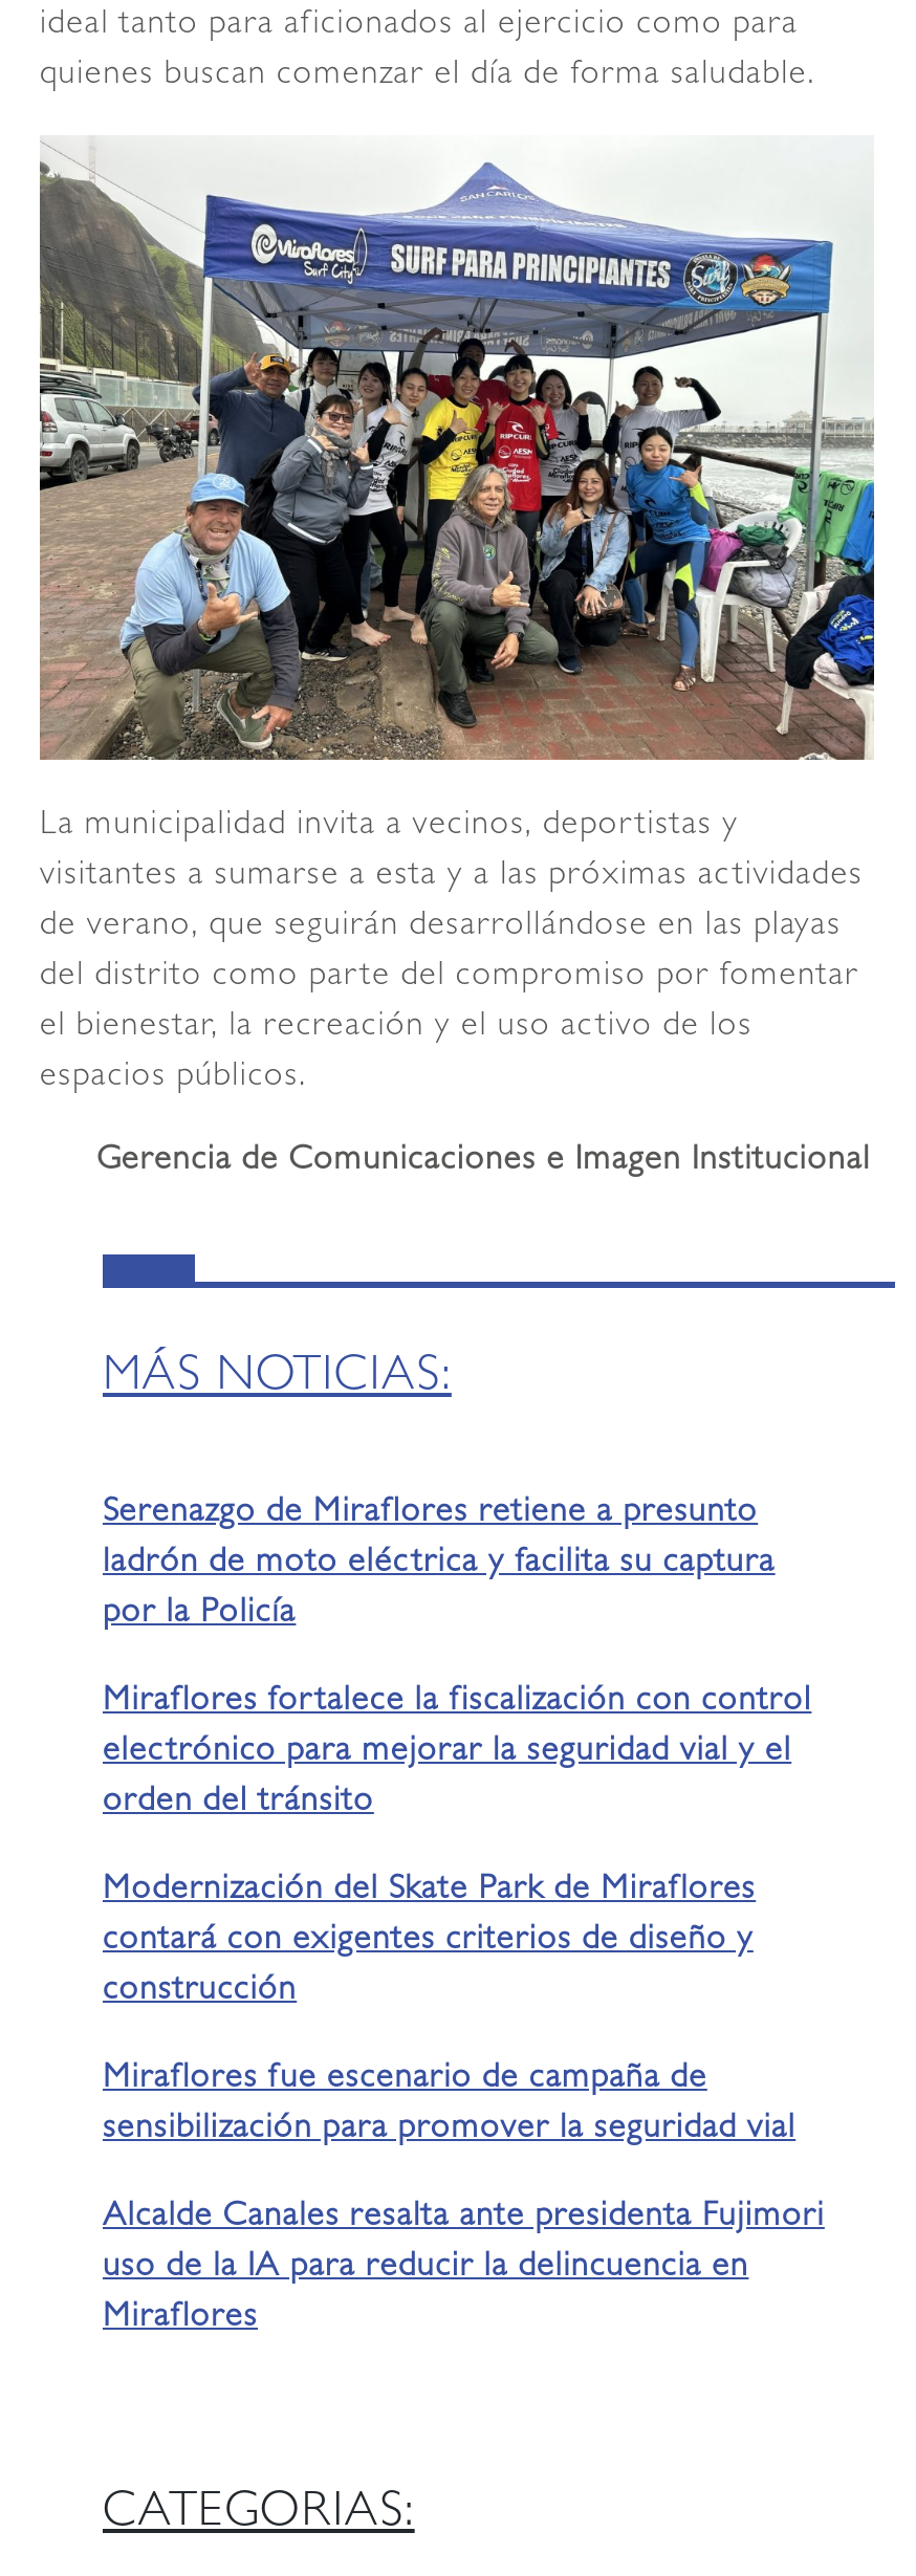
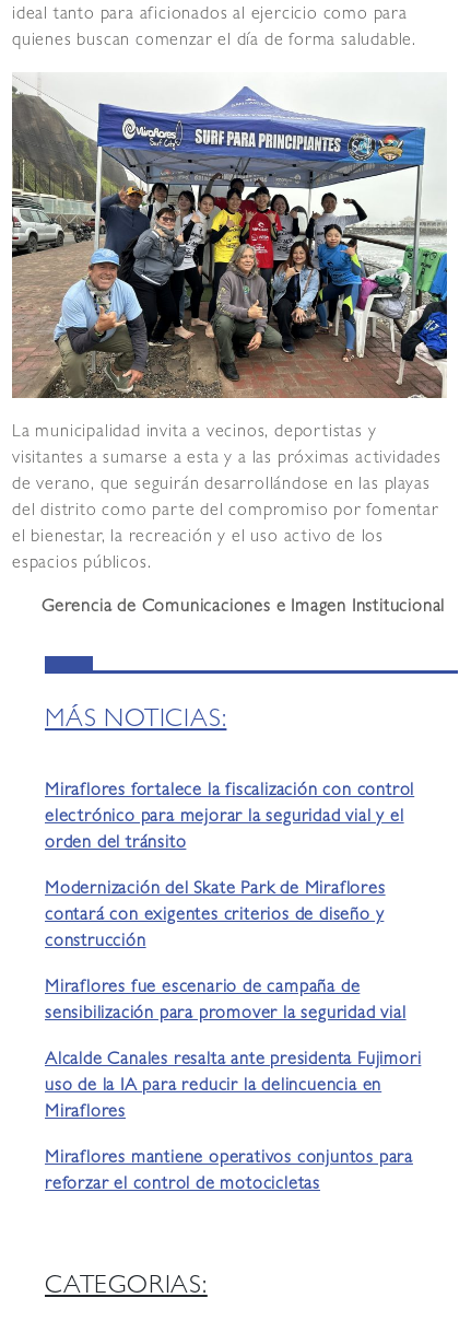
[103,1498,775,1633] Serenazgo de Miraflores retiene a presunto | ladrón de moto eléctrica y facilita su captura | por la Policía -> none
moved [103,1687,825,2337] -> [45,783,421,1122]: Miraflores fortalece la fiscalización con control | electrónico para mejorar la seguridad vial y el | orden del tránsito | ... | uso de la IA para reducir la delincuencia en | Miraflores
none -> [45,1151,413,1195] Miraflores mantiene operativos conjuntos para | reforzar el control de motocicletas

